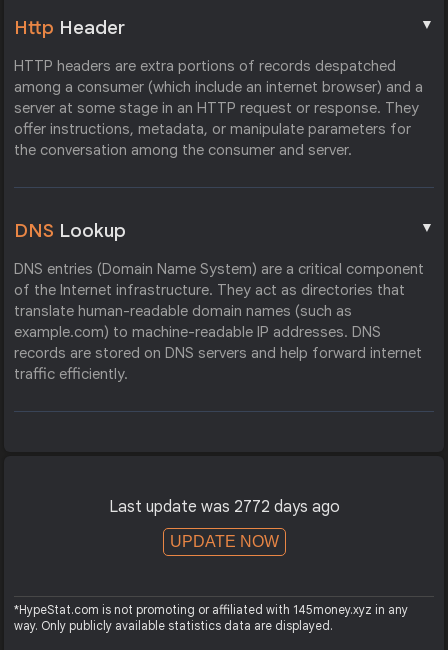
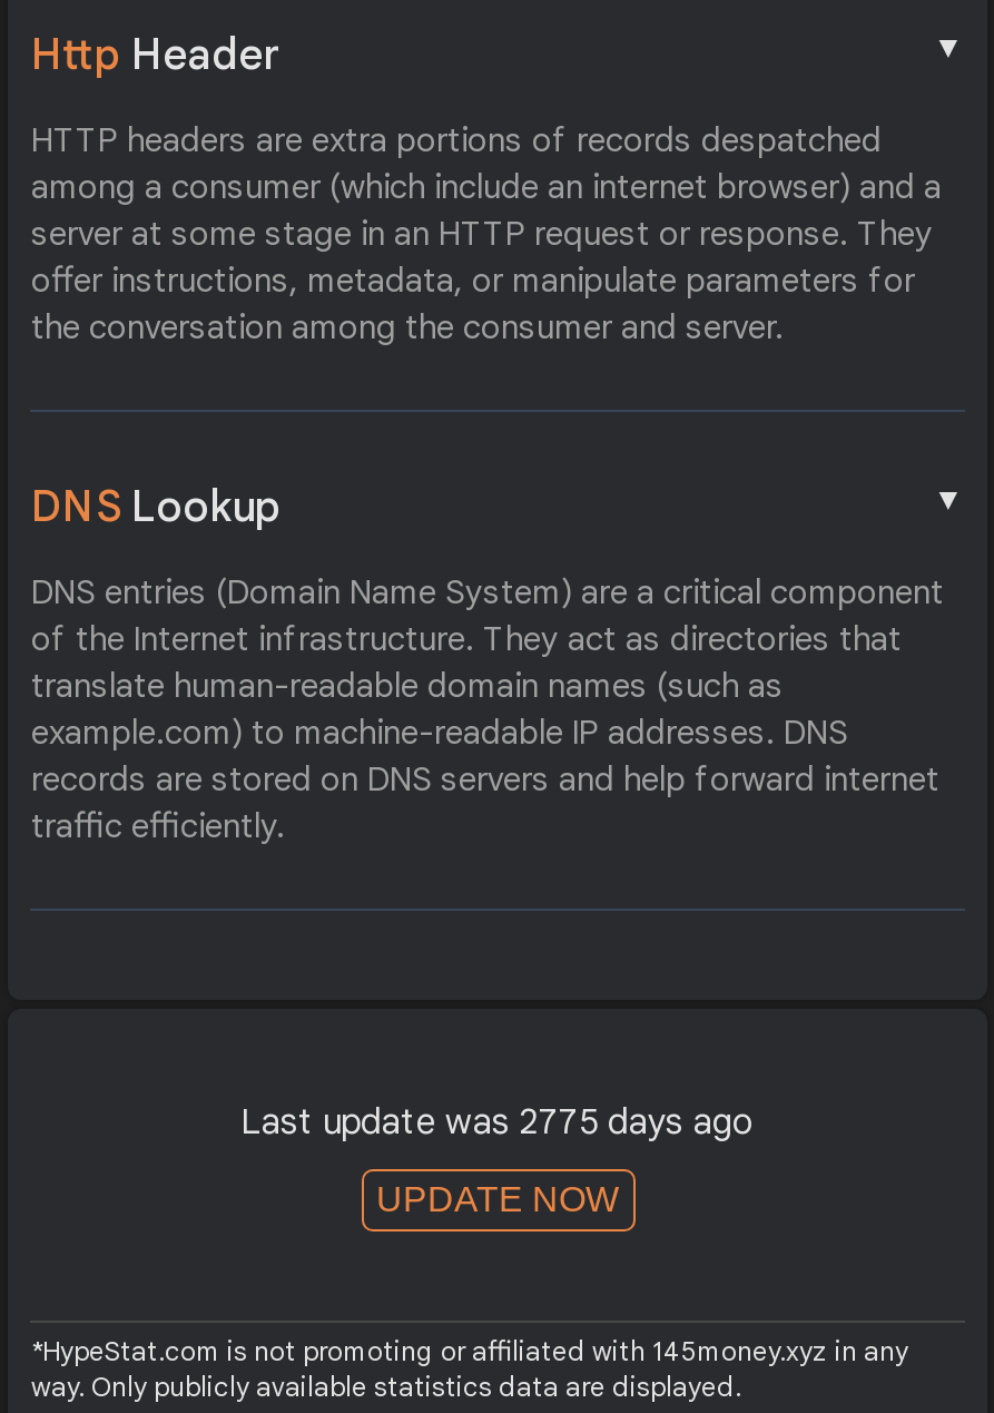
[108,497,339,517] Last update was 2772 days ago -> [240,1101,755,1145] Last update was 2775 days ago

